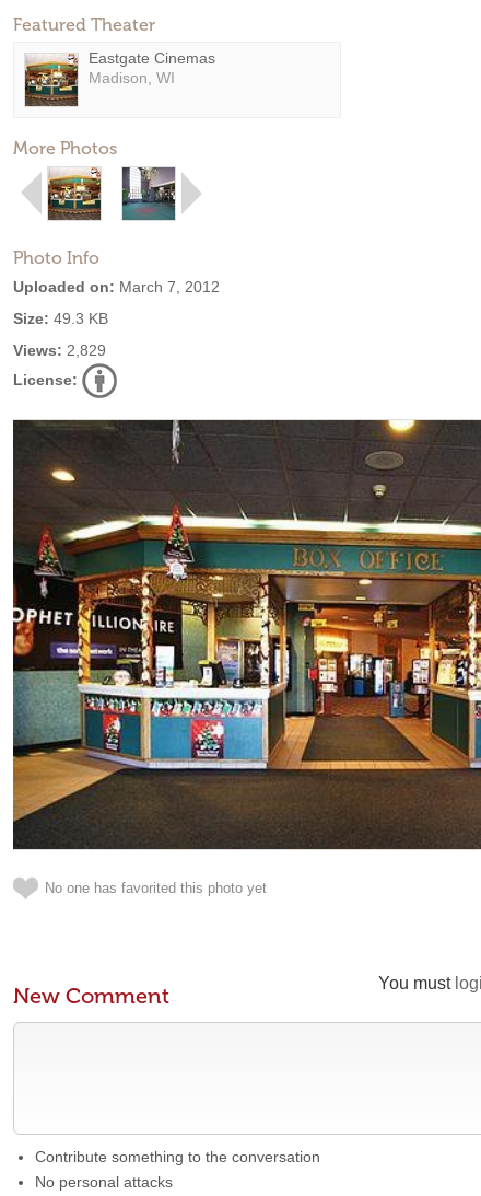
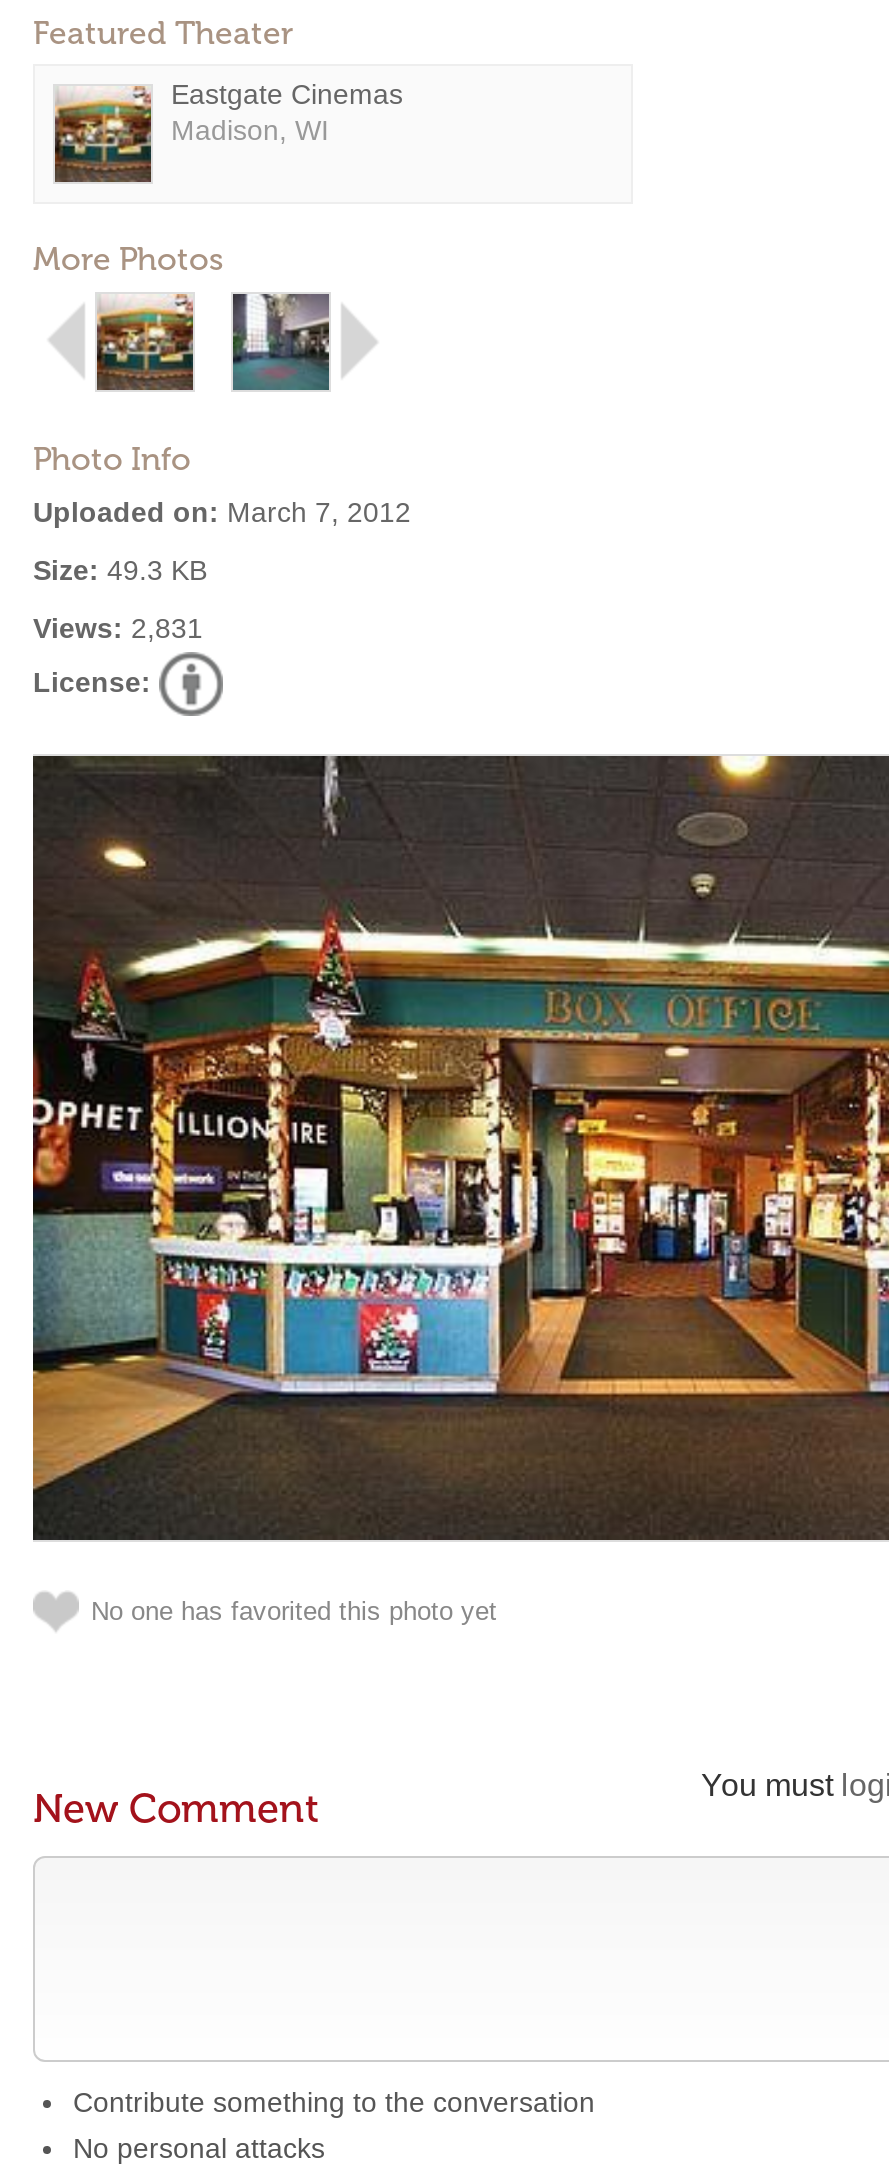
[13,341,106,359] Views: 2,829 -> [33,612,203,644] Views: 2,831

